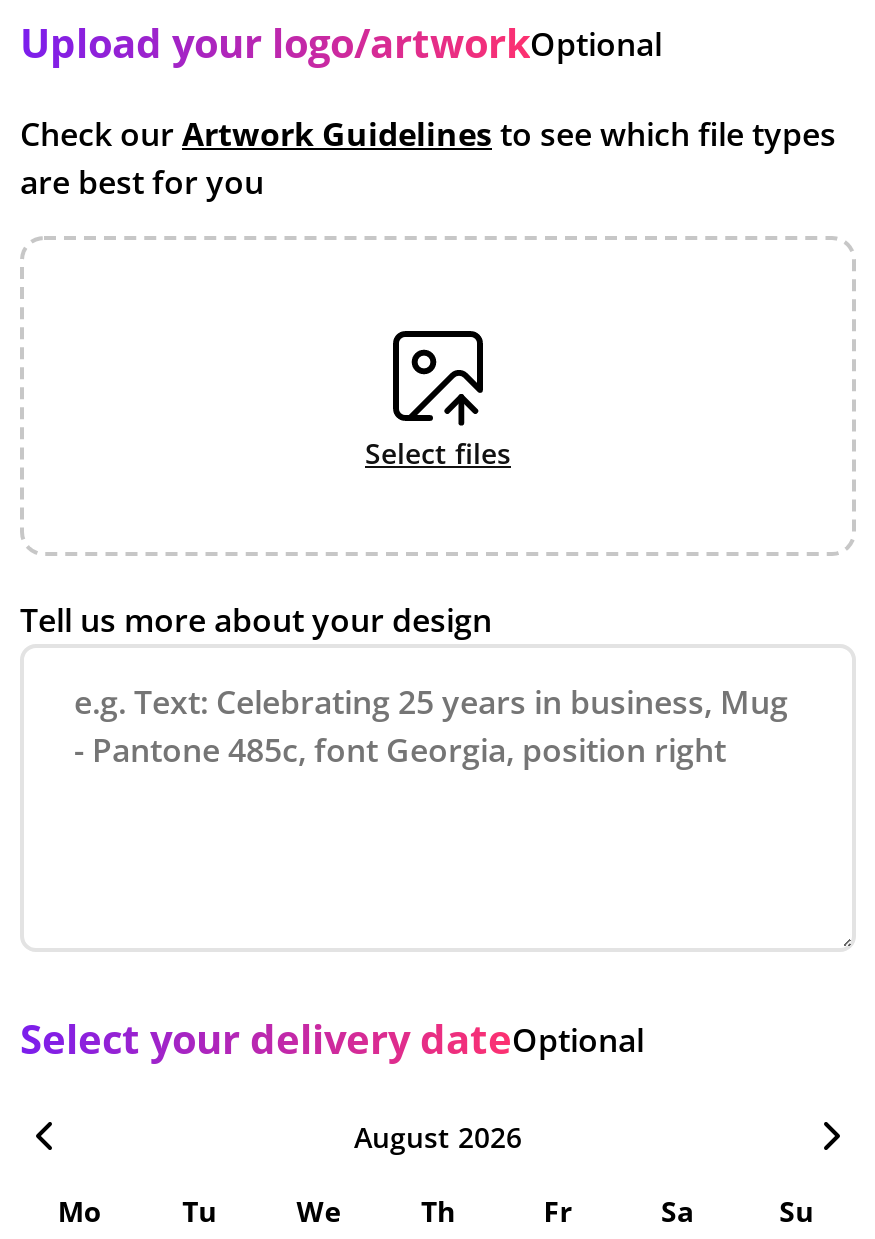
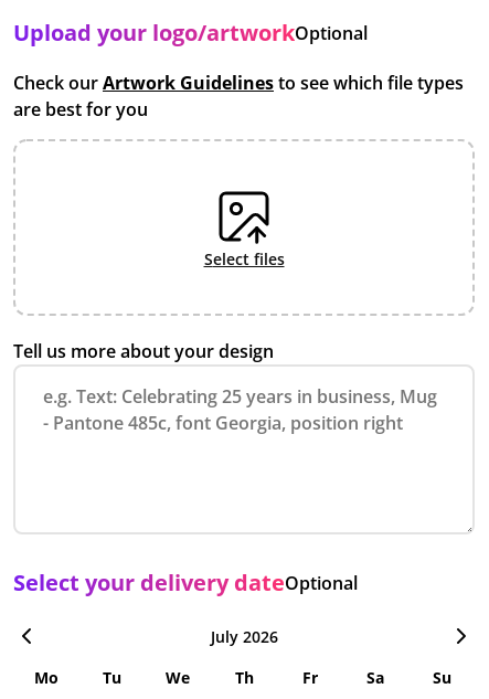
[354,1117,522,1155] August 2026 -> [210,626,278,647] July 2026

